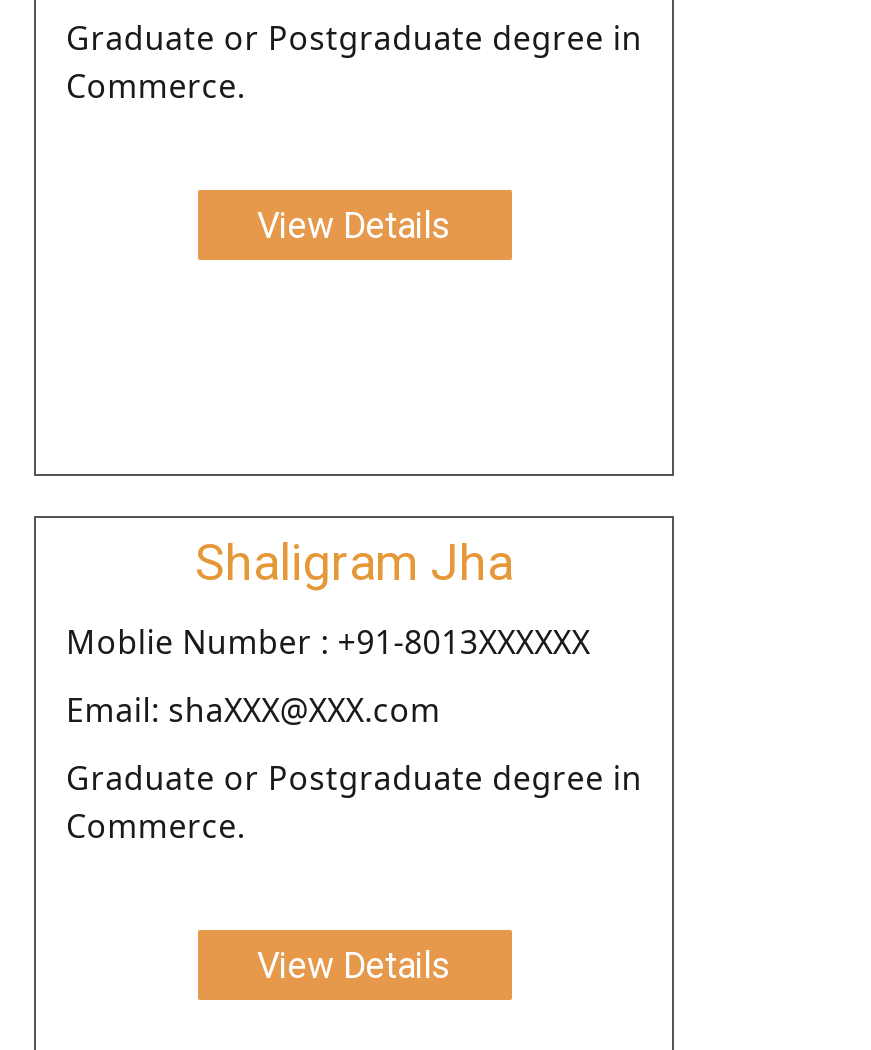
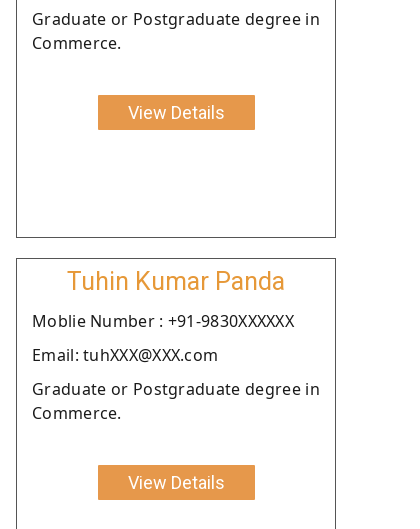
[195,534,513,592] Shaligram Jha -> [67,267,285,296] Tuhin Kumar Panda
[66,620,590,664] Moblie Number : +91-8013XXXXXX -> [32,310,294,332] Moblie Number : +91-9830XXXXXX
[66,688,441,732] Email: shaXXX@XXX.com -> [32,344,218,366] Email: tuhXXX@XXX.com

